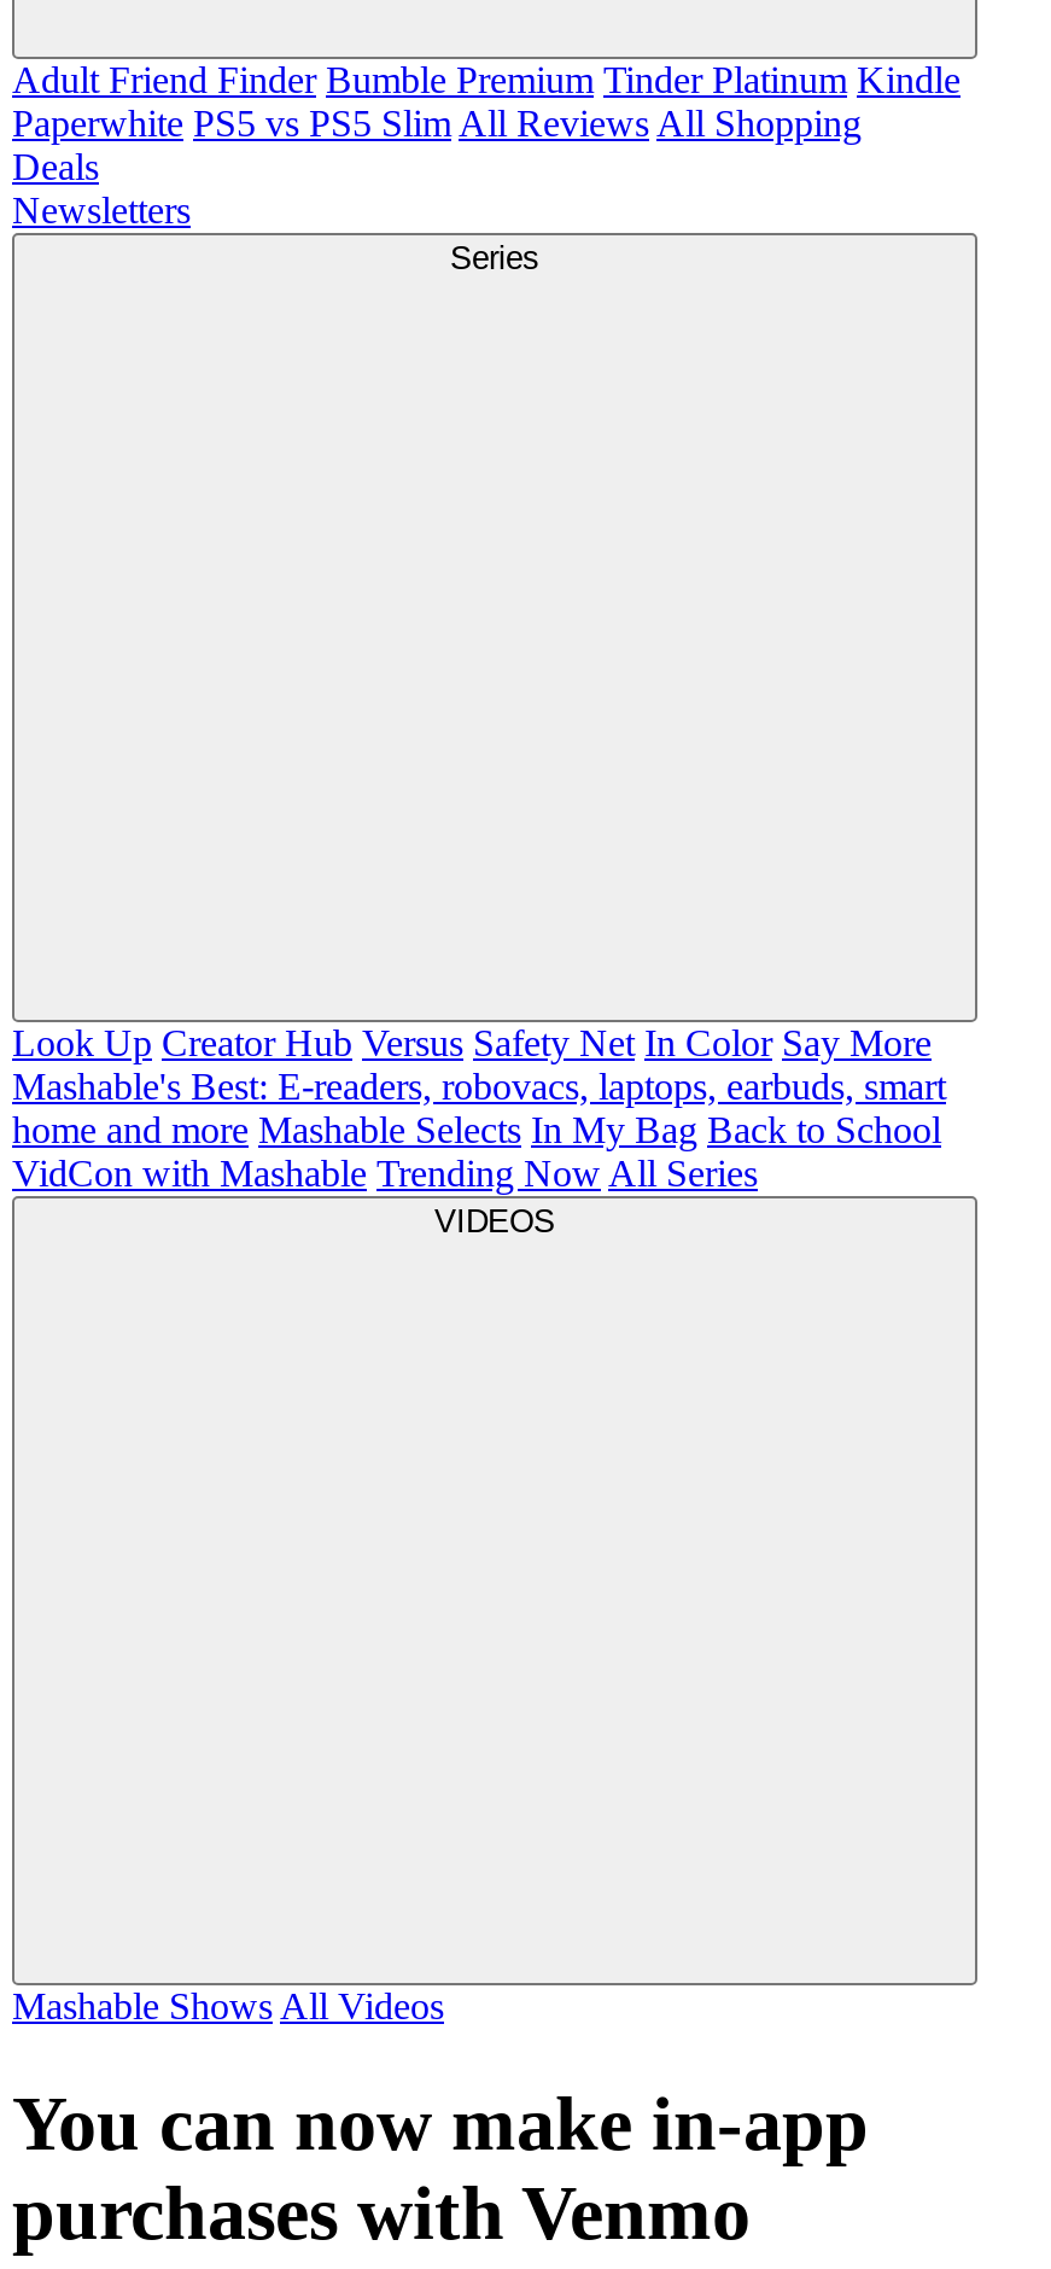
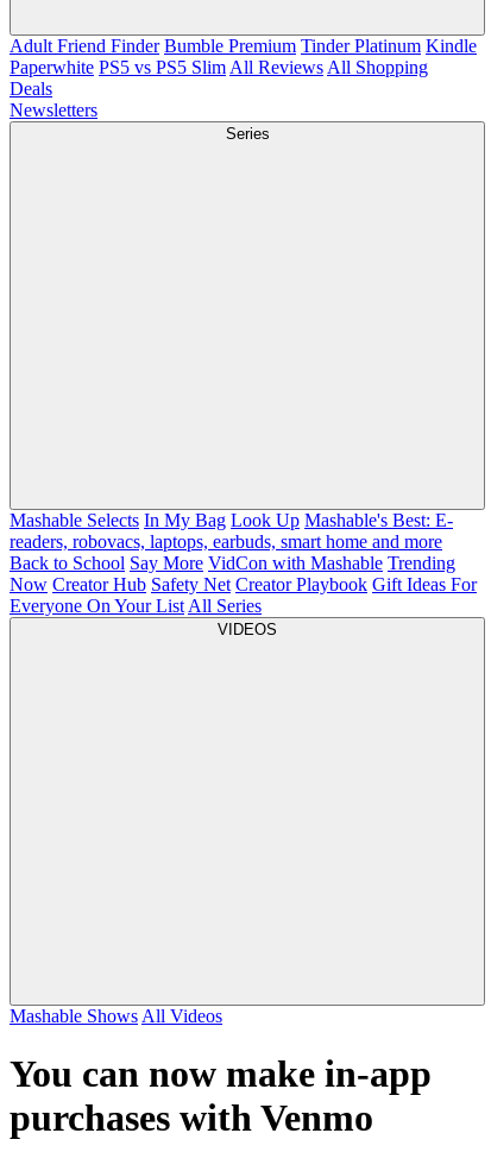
[12,1021,946,1193] Look Up Creator Hub Versus Safety Net In Color Say More | Mashable's Best: E-readers, robovacs, laptops, earbuds, smart | home and more Mashable Selects In My Bag Back to School | VidCon with Mashable Trending Now All Series -> [10,510,477,615] Mashable Selects In My Bag Look Up Mashable's Best: E- | readers, robovacs, laptops, earbuds, smart home and more | Back to School Say More VidCon with Mashable Trending | Now Creator Hub Safety Net Creator Playbook Gift Ideas For | Everyone On Your List All Series

